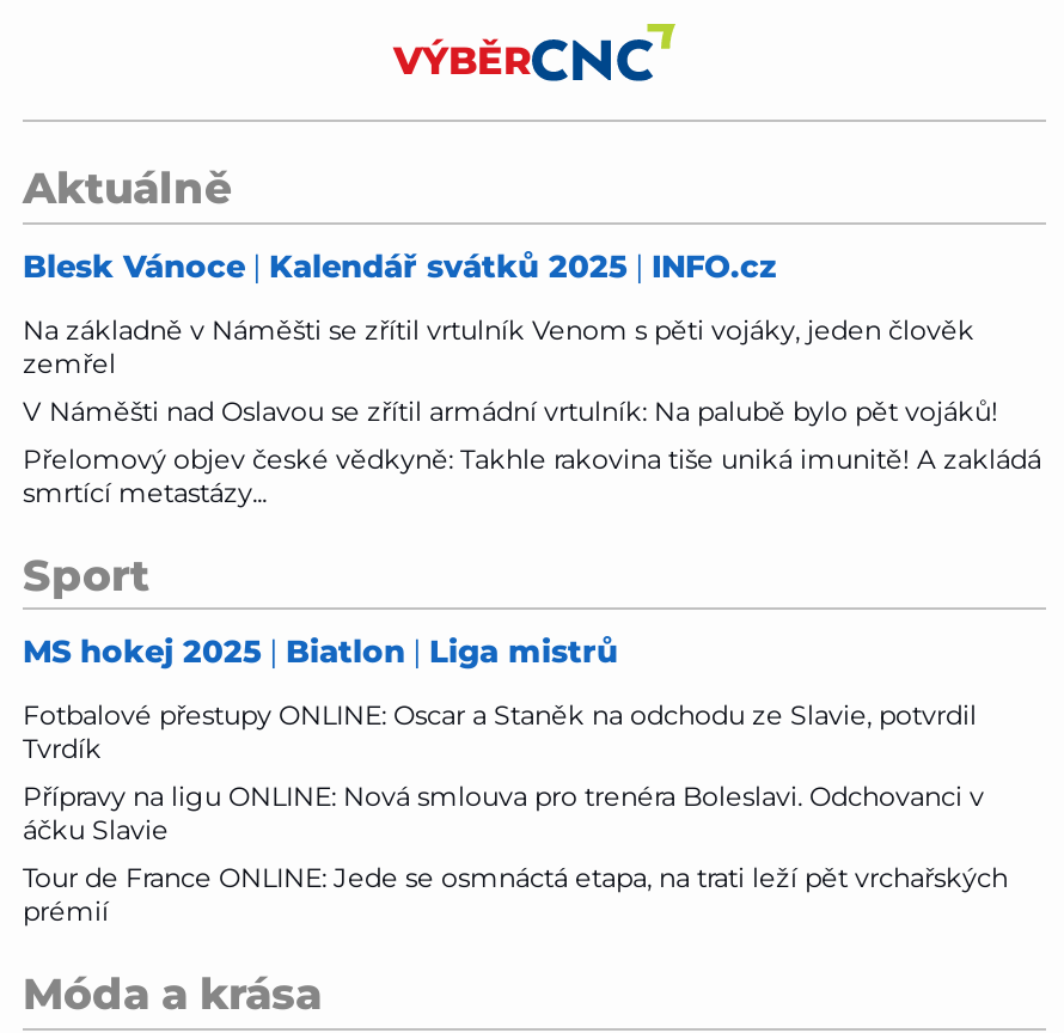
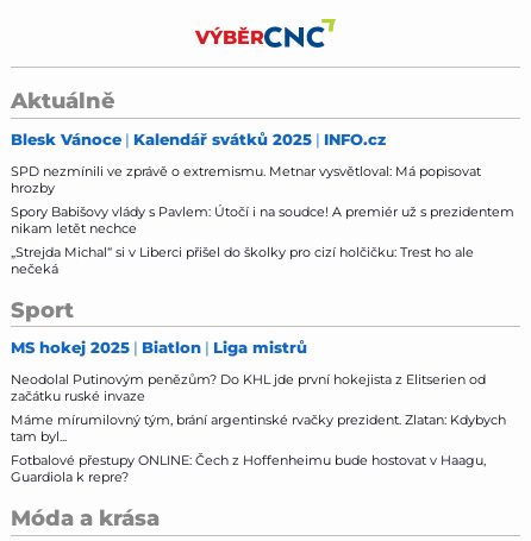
[23,313,1041,509] Na základně v Náměšti se zřítil vrtulník Venom s pěti vojáky, jeden člověk | zemřel | V Náměšti nad Oslavou se zřítil armádní vrtulník: Na palubě bylo pět vojáků! | Přelomový objev české vědkyně: Takhle rakovina tiše uniká imunitě! A zakládá | smrtící metastázy... -> [11,163,514,277] SPD nezmínili ve zprávě o extremismu. Metnar vysvětloval: Má popisovat | hrozby | Spory Babišovy vlády s Pavlem: Útočí i na soudce! A premiér už s prezidentem | nikam letět nechce | „Strejda Michal“ si v Liberci přišel do školky pro cizí holčičku: Trest ho ale | nečeká
[23,699,1008,929] Fotbalové přestupy ONLINE: Oscar a Staněk na odchodu ze Slavie, potvrdil | Tvrdík | Přípravy na ligu ONLINE: Nová smlouva pro trenéra Boleslavi. Odchovanci v | áčku Slavie | Tour de France ONLINE: Jede se osmnáctá etapa, na trati leží pět vrchařských | prémií -> [11,371,506,485] Neodolal Putinovým penězům? Do KHL jde první hokejista z Elitserien od | začátku ruské invaze | Máme mírumilovný tým, brání argentinské rvačky prezident. Zlatan: Kdybych | tam byl... | Fotbalové přestupy ONLINE: Čech z Hoffenheimu bude hostovat v Haagu, | Guardiola k repre?

